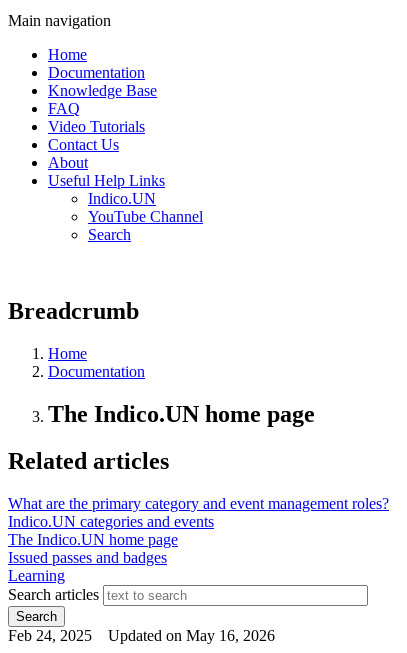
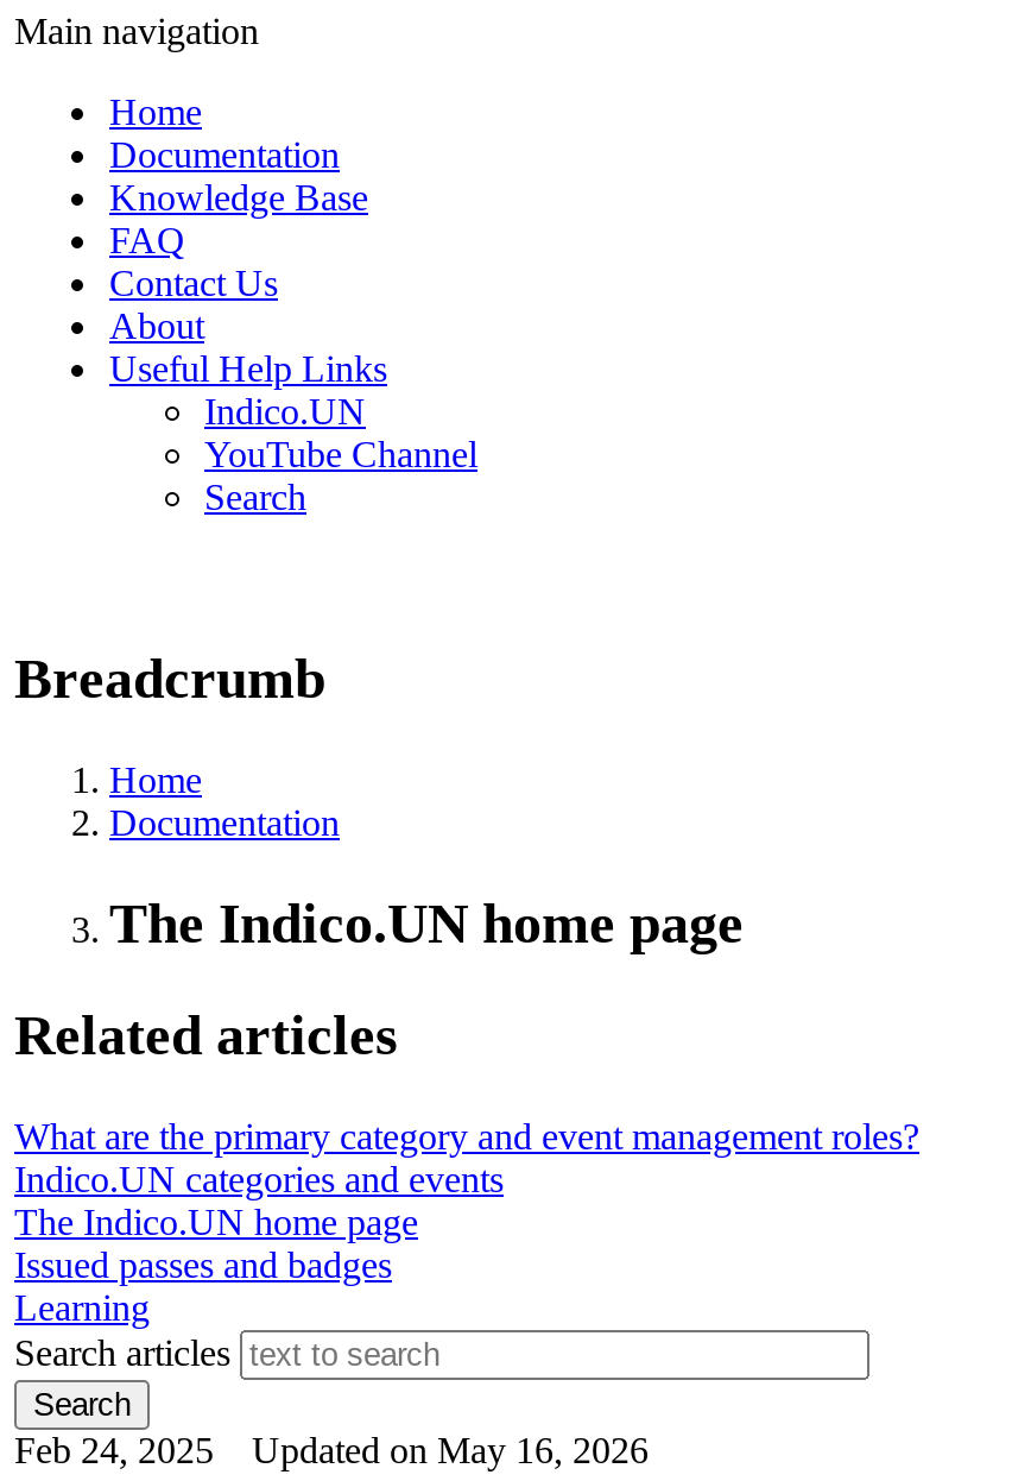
[48,118,145,135] Video Tutorials -> none

